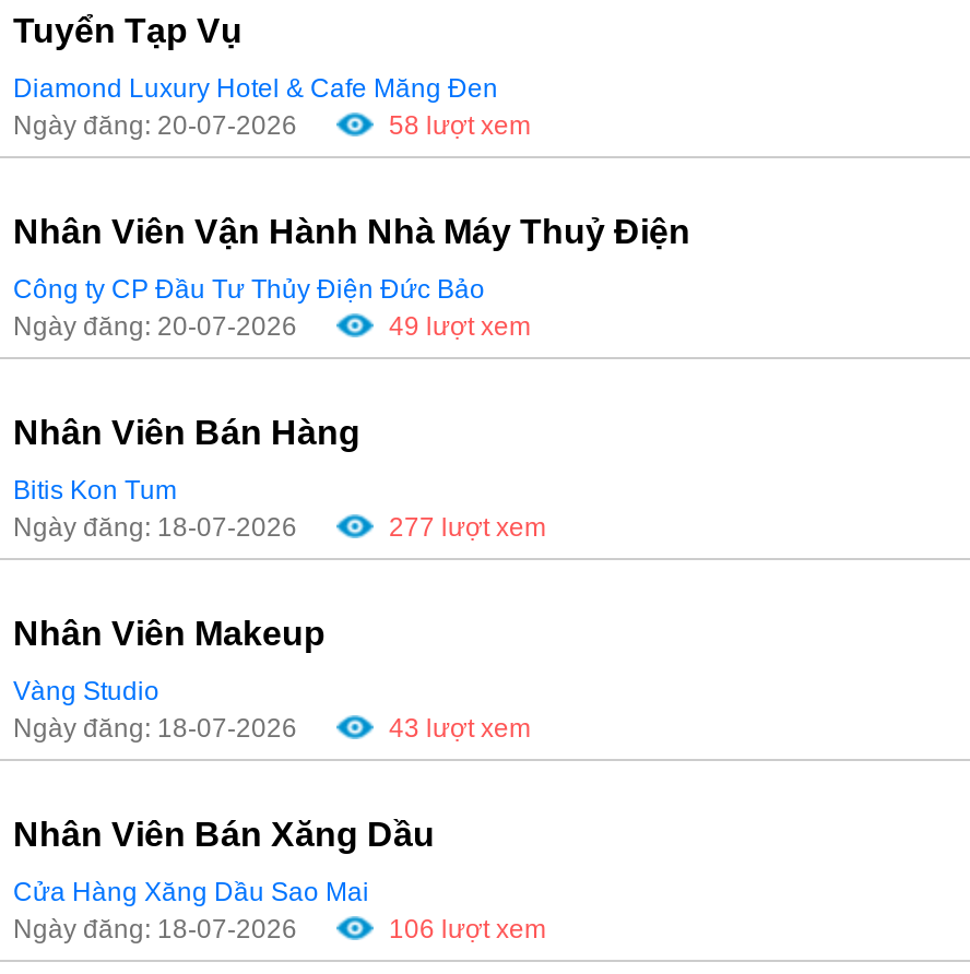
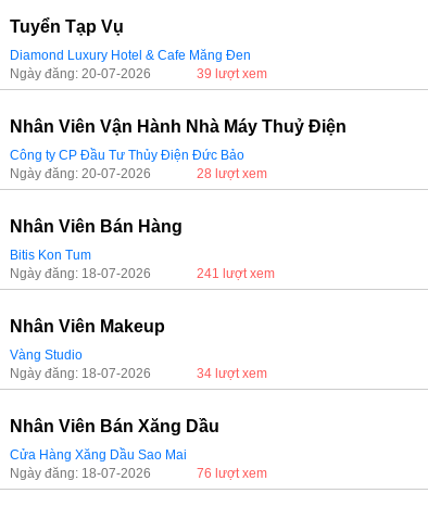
[389,111,531,142] 58 lượt xem -> [197,67,267,82] 39 lượt xem
[389,312,531,343] 49 lượt xem -> [197,167,267,182] 28 lượt xem
[389,513,546,544] 277 lượt xem -> [197,266,275,282] 241 lượt xem
[389,714,531,744] 43 lượt xem -> [197,366,267,382] 34 lượt xem
[389,915,546,945] 106 lượt xem -> [197,466,267,481] 76 lượt xem

